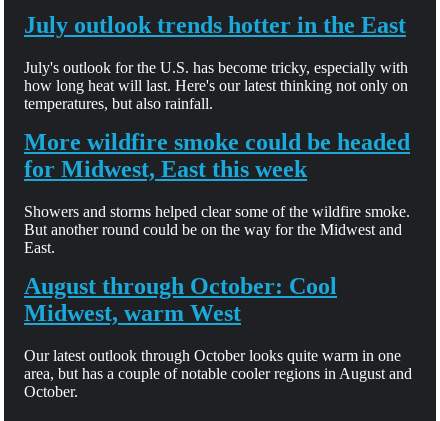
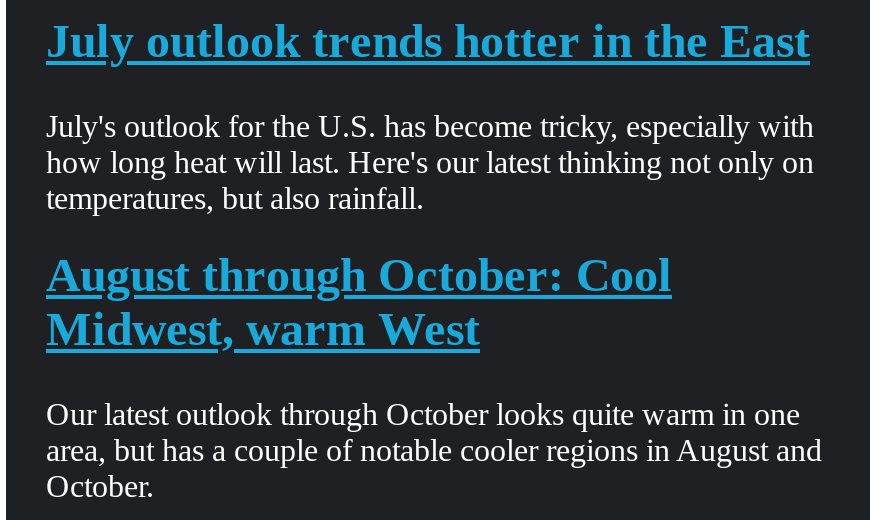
[24,129,410,256] More wildfire smoke could be headed | for Midwest, East this week | Showers and storms helped clear some of the wildfire smoke. | But another round could be on the way for the Midwest and | East. -> none

